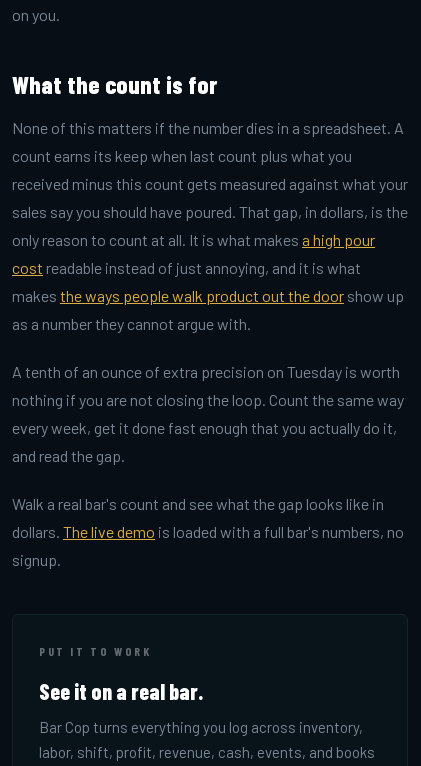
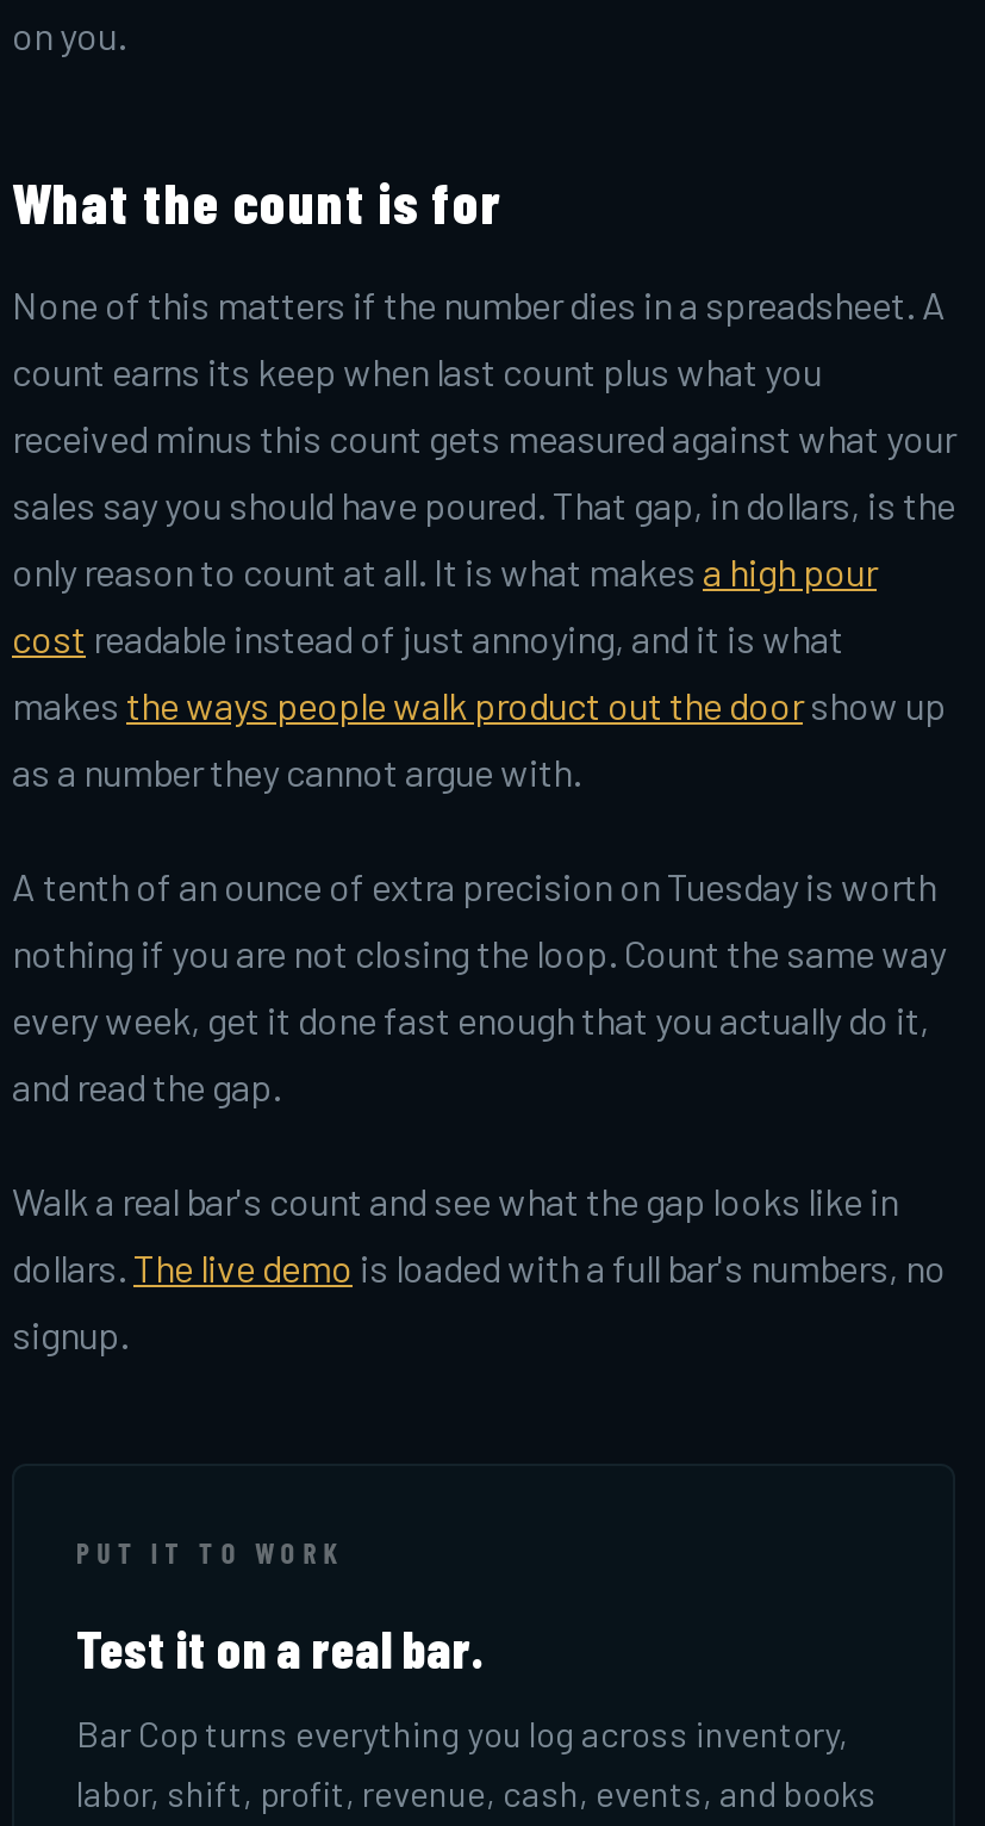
[39,678,203,704] See it on a real bar. -> [76,1616,484,1678] Test it on a real bar.

